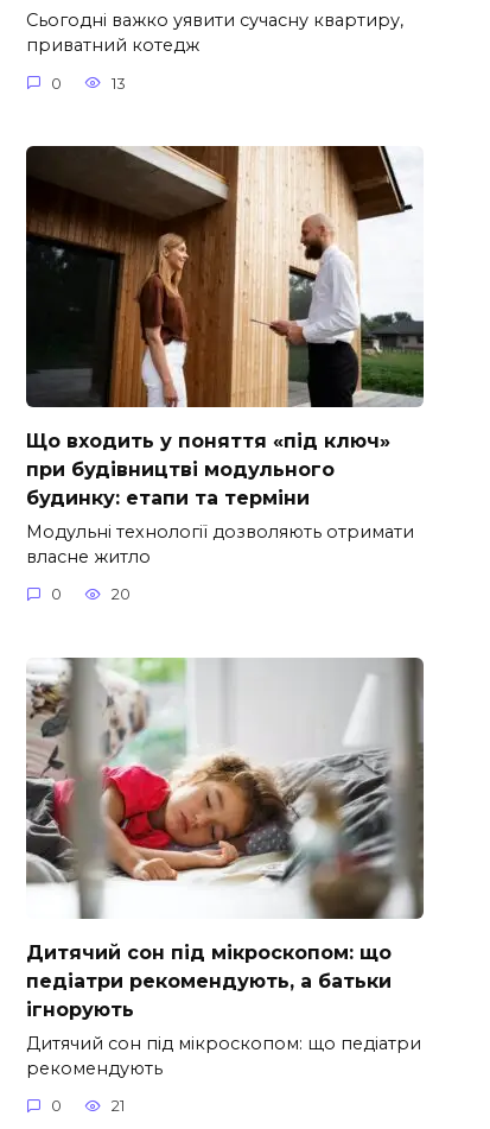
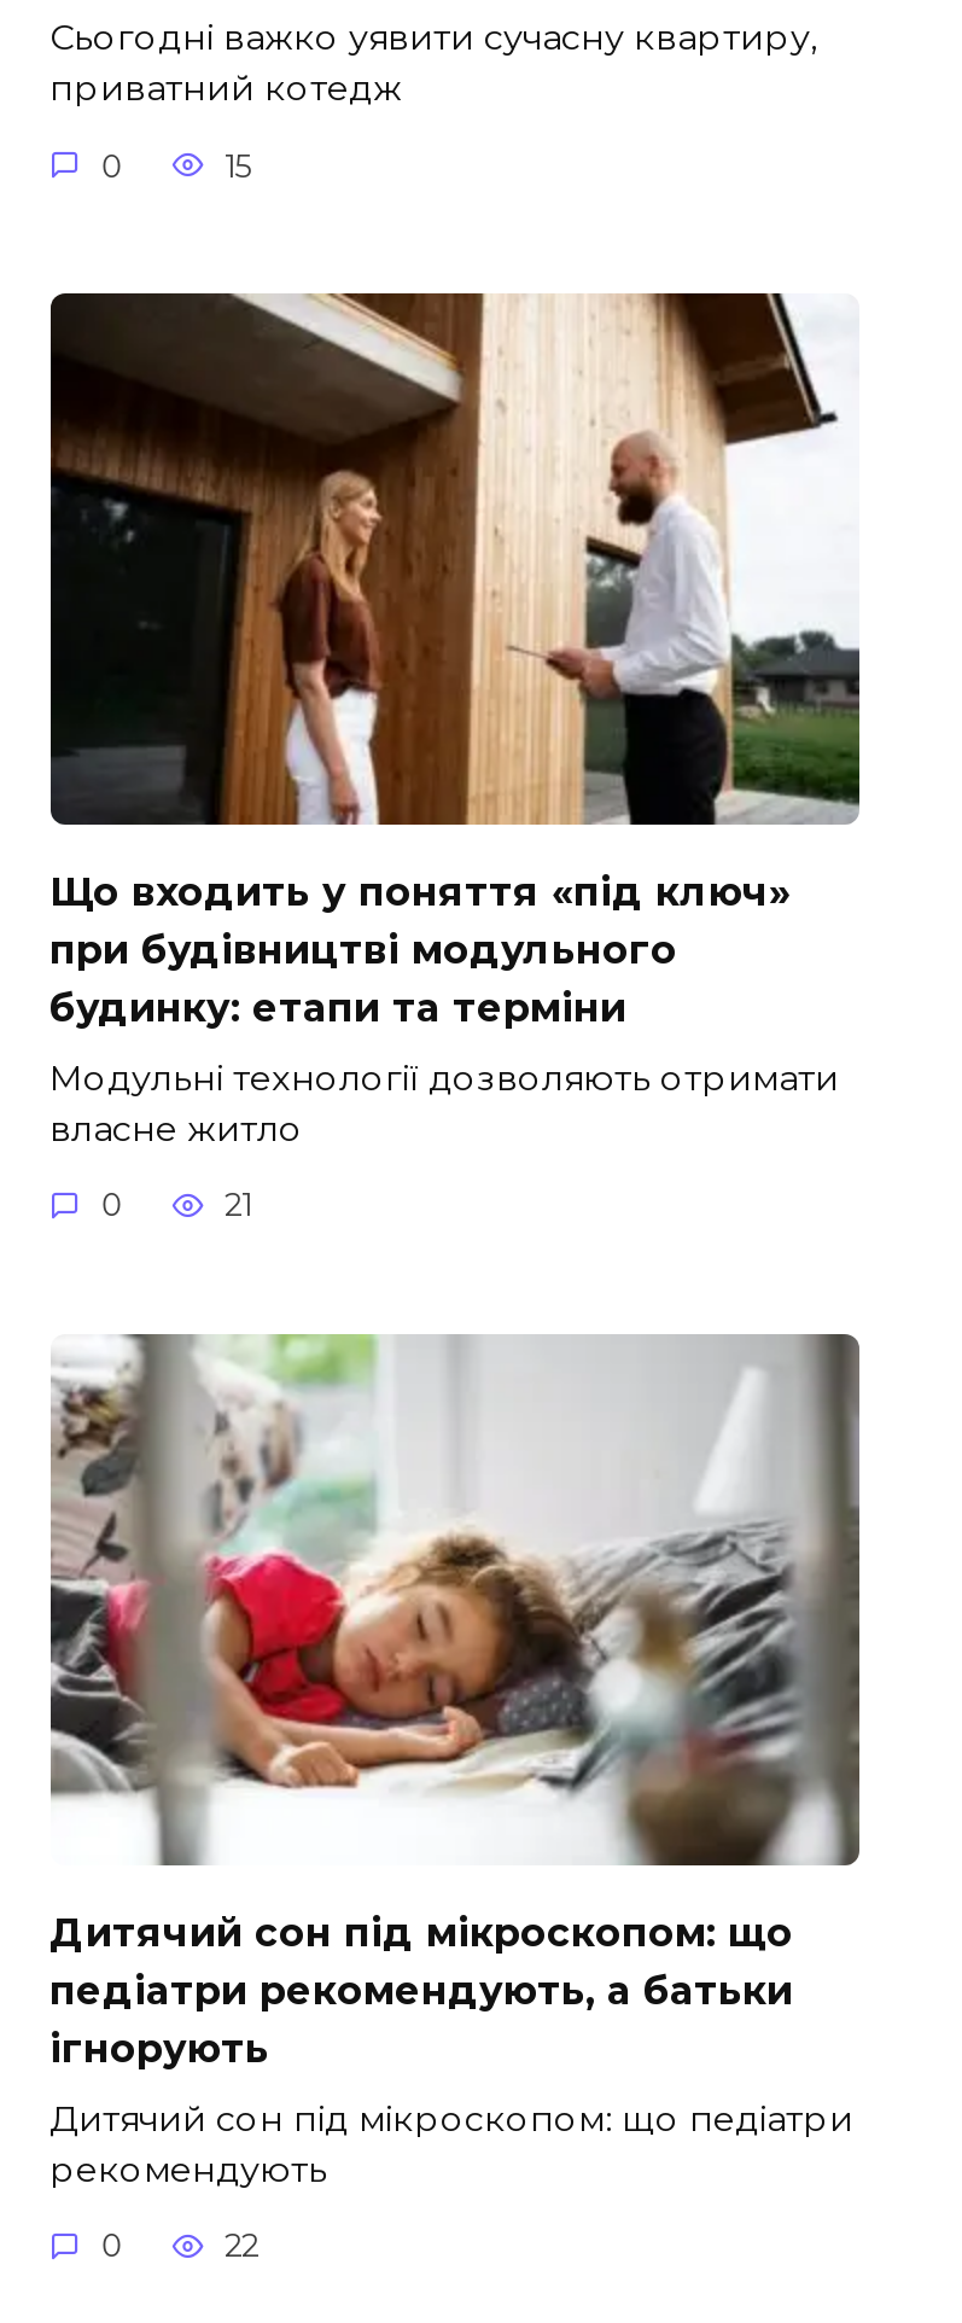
[112,74,126,92] 13 -> [225,148,251,184] 15
[112,586,131,604] 20 -> [225,1188,251,1224] 21
[112,1097,125,1115] 21 -> [225,2228,258,2264] 22

